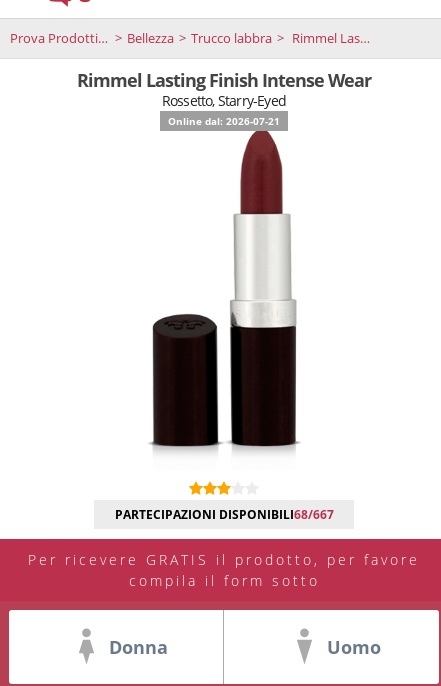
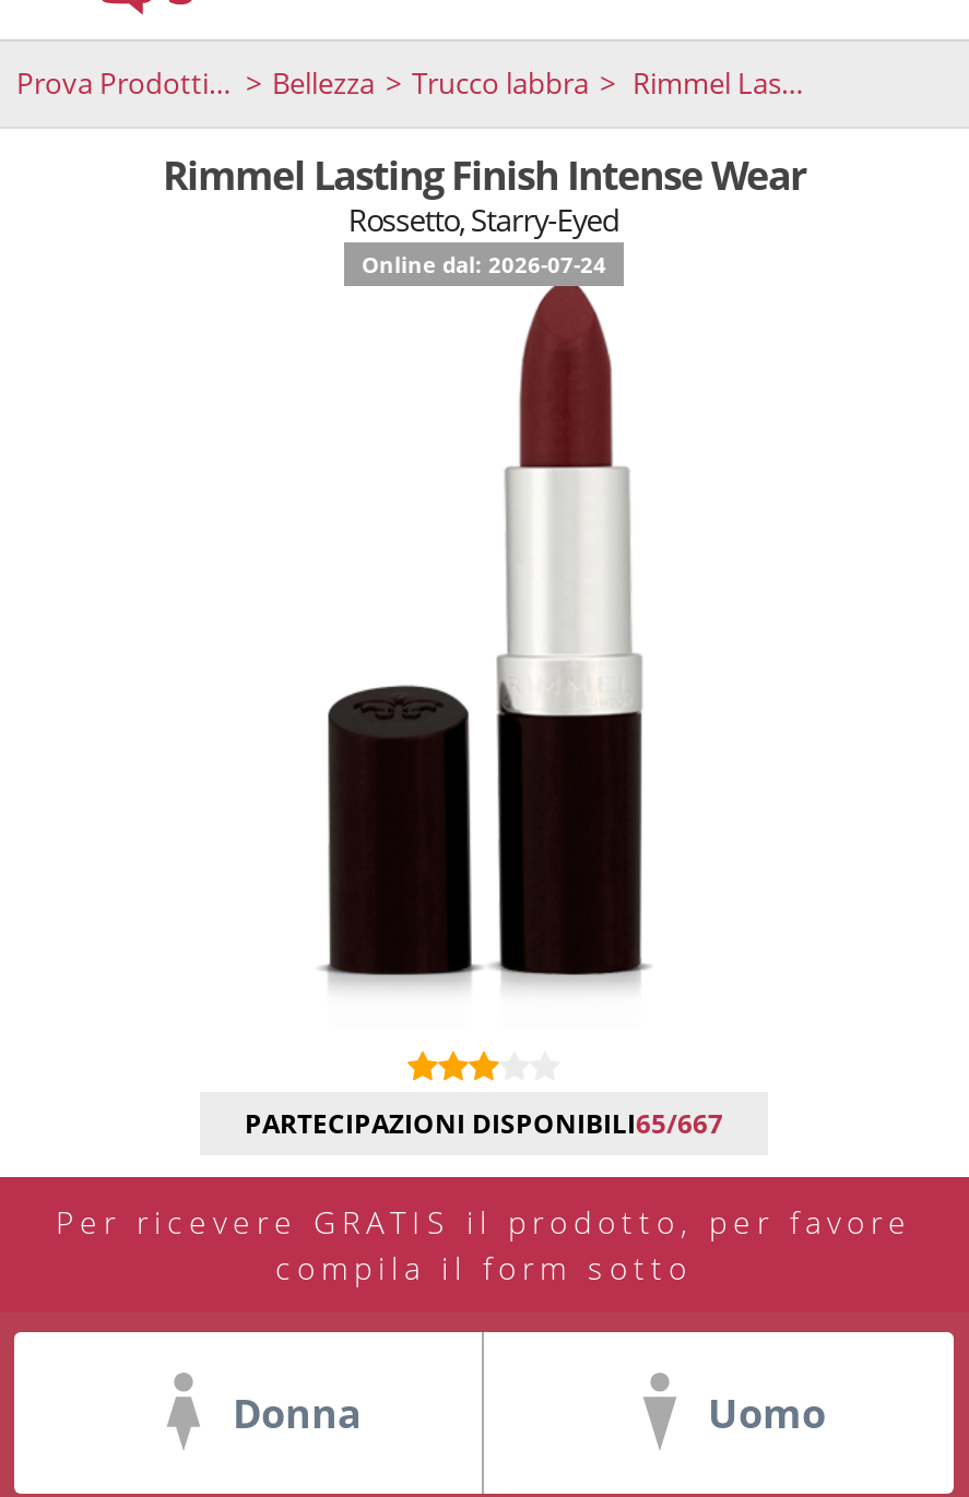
[168,114,280,128] Online dal: 2026-07-21 -> [362,249,606,280] Online dal: 2026-07-24
[114,506,333,523] PARTECIPAZIONI DISPONIBILI68/667 -> [245,1105,723,1142] PARTECIPAZIONI DISPONIBILI65/667

